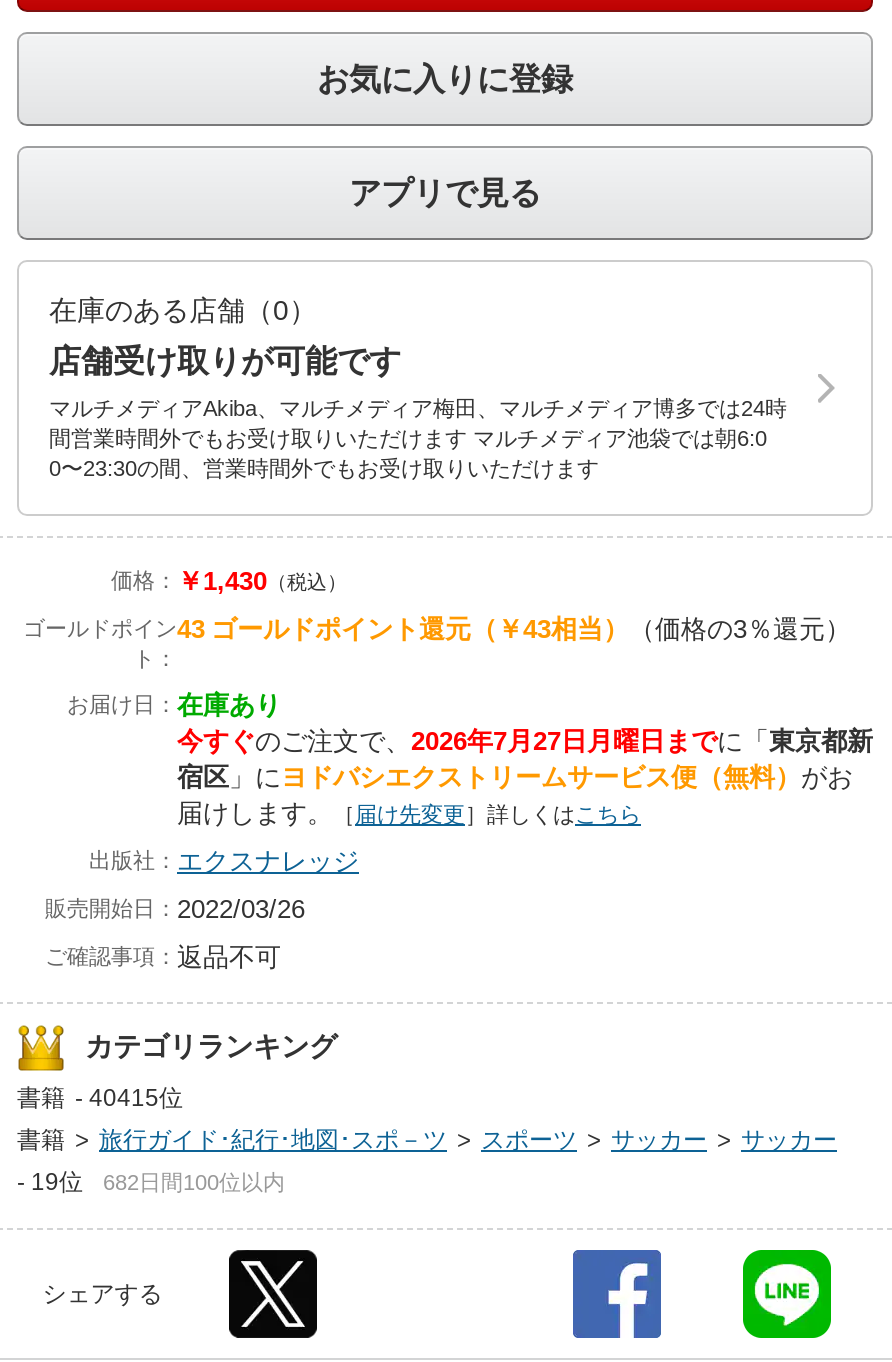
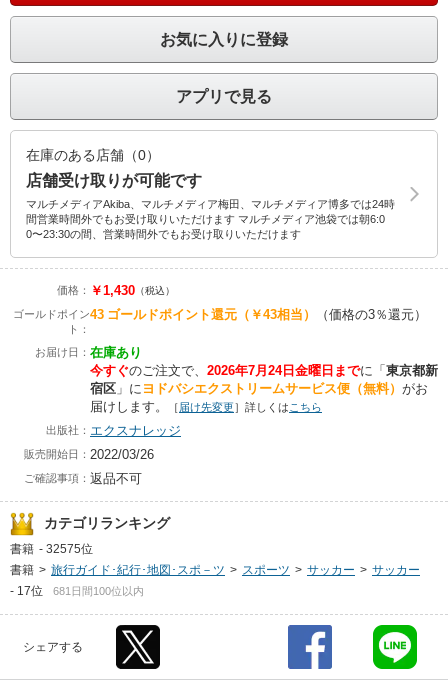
[177,726,873,756] 今すぐのご注文で、2026年7月27日月曜日までに「東京都新 -> [90,363,438,378] 今すぐのご注文で、2026年7月24日金曜日までに「東京都新
[17,1084,183,1112] 書籍 - 40415位 -> [10,542,93,556] 書籍 - 32575位
[17,1168,83,1196] - 19位 -> [10,584,43,598] - 17位
[103,1170,285,1194] 682日間100位以内 -> [53,585,144,597] 681日間100位以内

